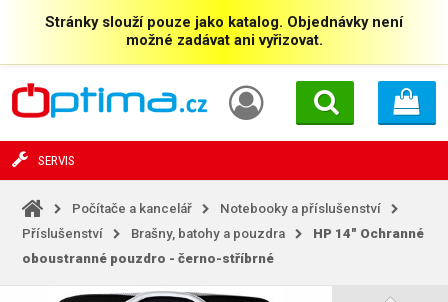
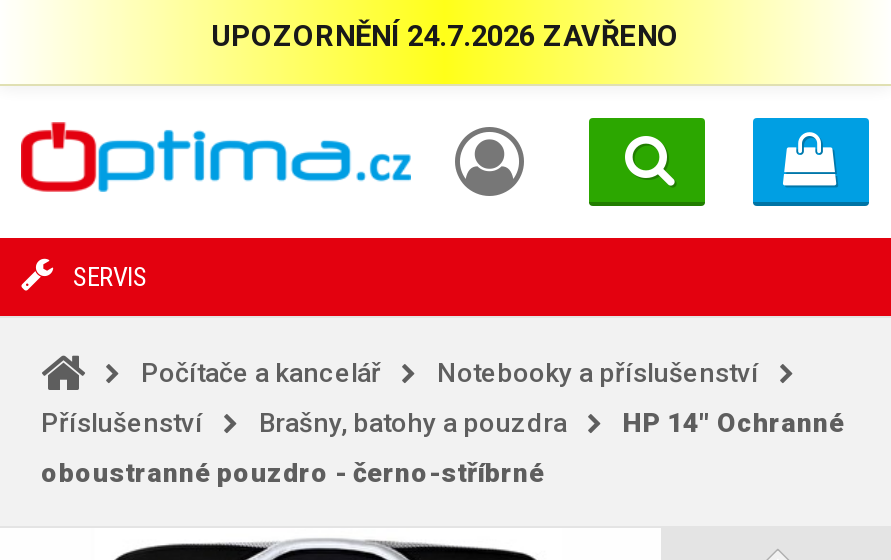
[45,13,403,49] Stránky slouží pouze jako katalog. Objednávky není | možné zadávat ani vyřizovat. -> [211,18,679,54] UPOZORNĚNÍ 24.7.2026 ZAVŘENO

